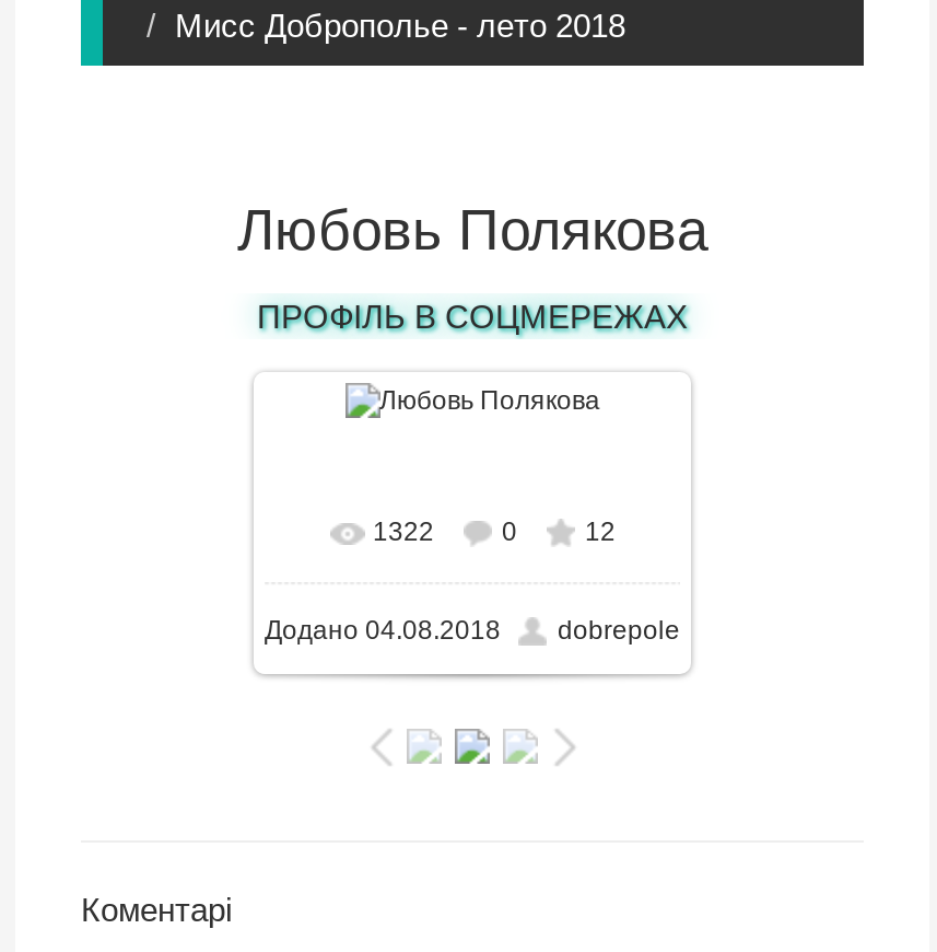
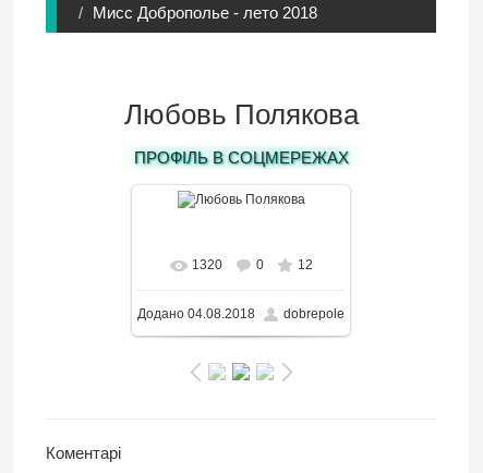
[373,516,434,547] 1322 -> [191,257,222,272] 1320

